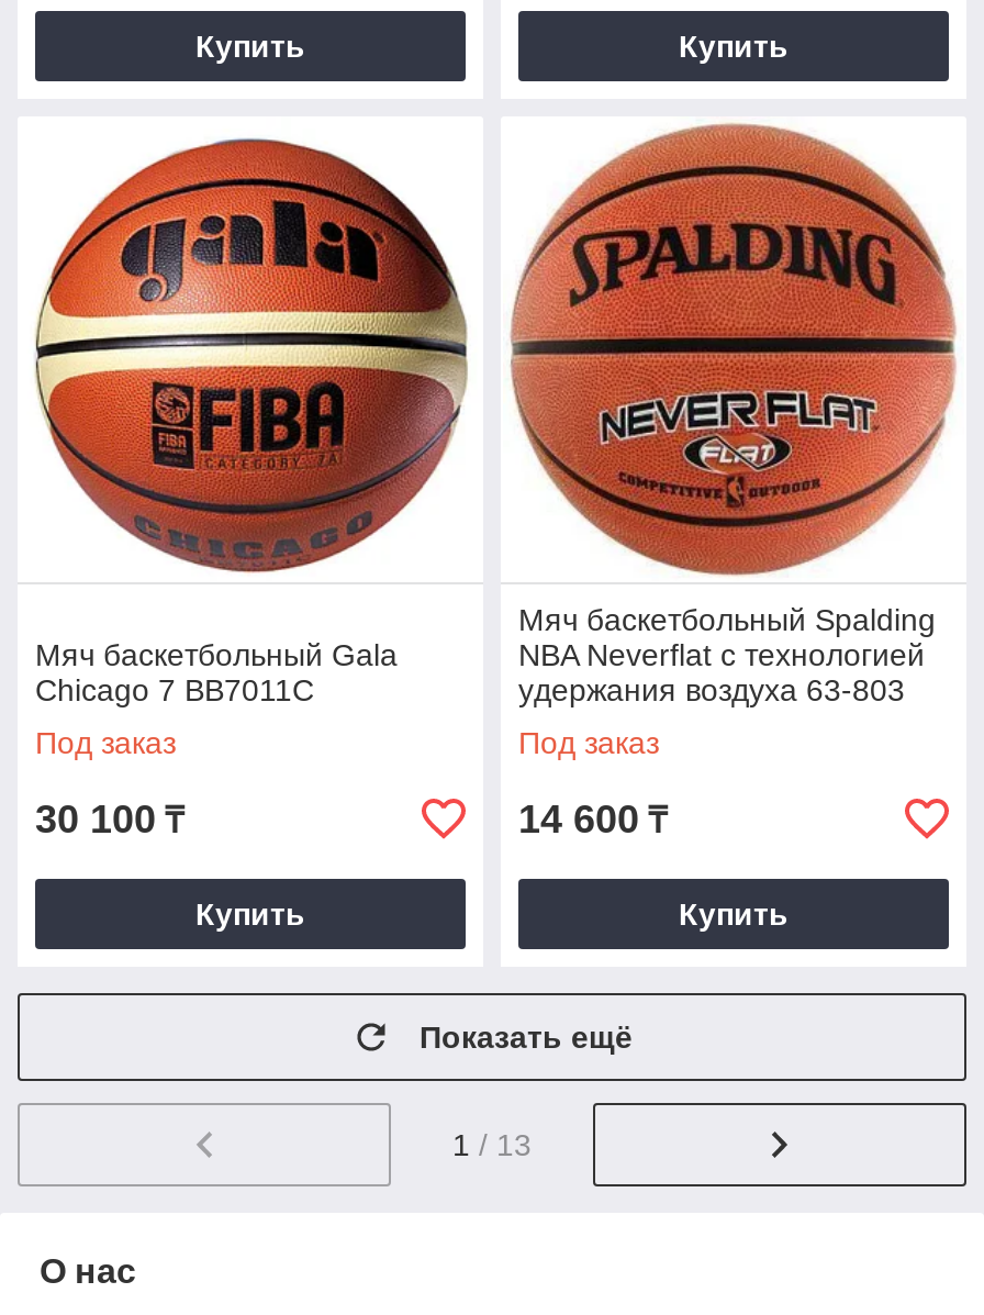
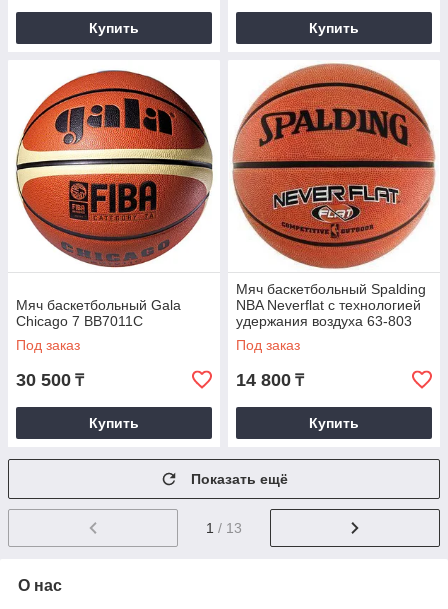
[35,798,185,842] 30 100 ₸ -> [16,370,84,390] 30 500 ₸
[518,798,668,842] 14 600 ₸ -> [236,370,304,390] 14 800 ₸

